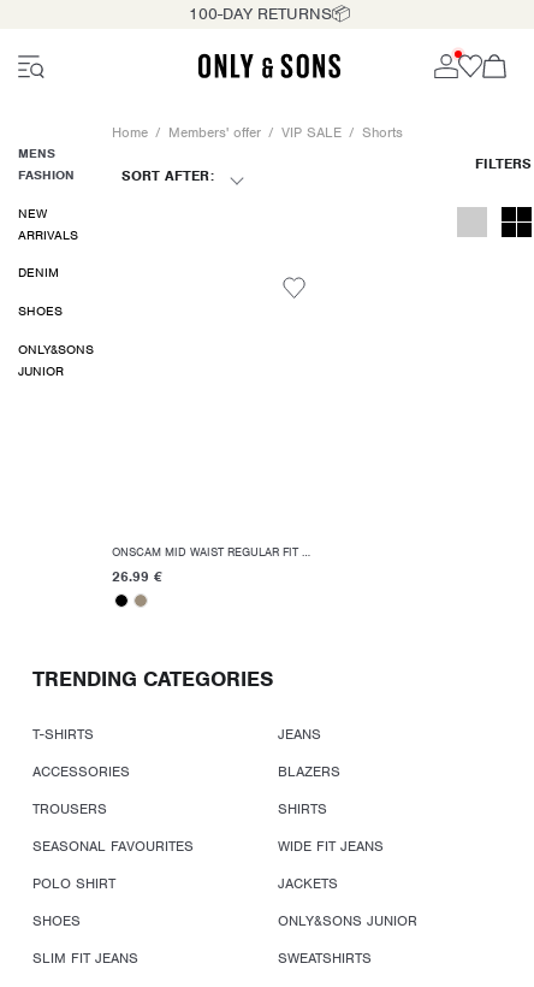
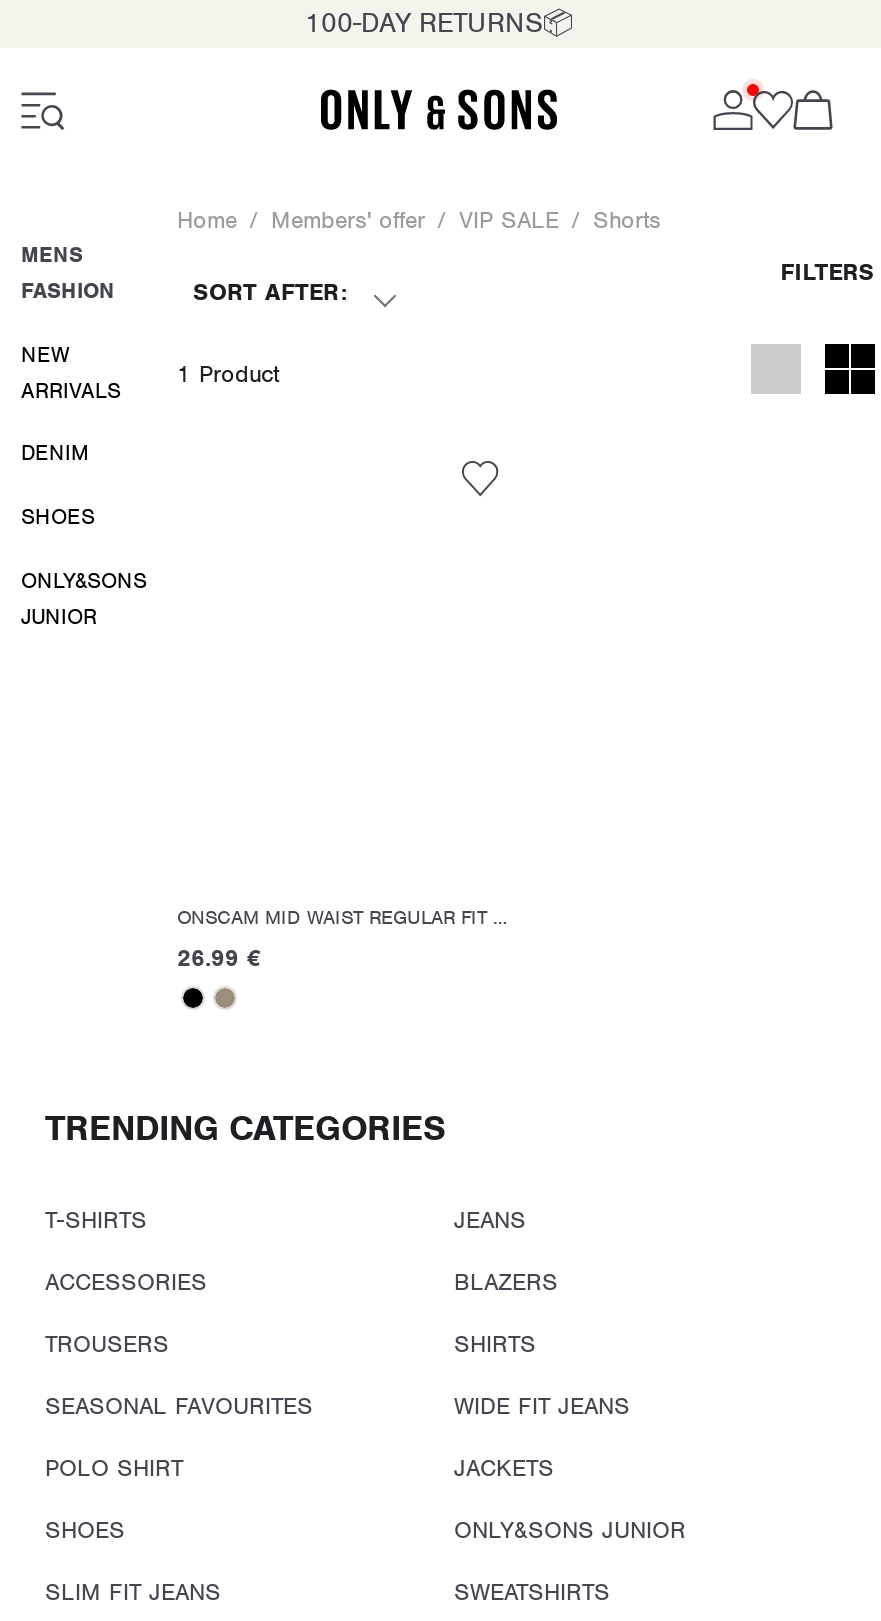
none -> [177,358,279,390] 1 Product

